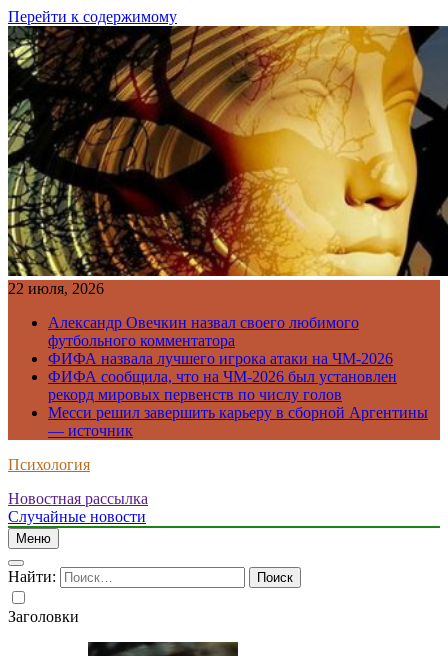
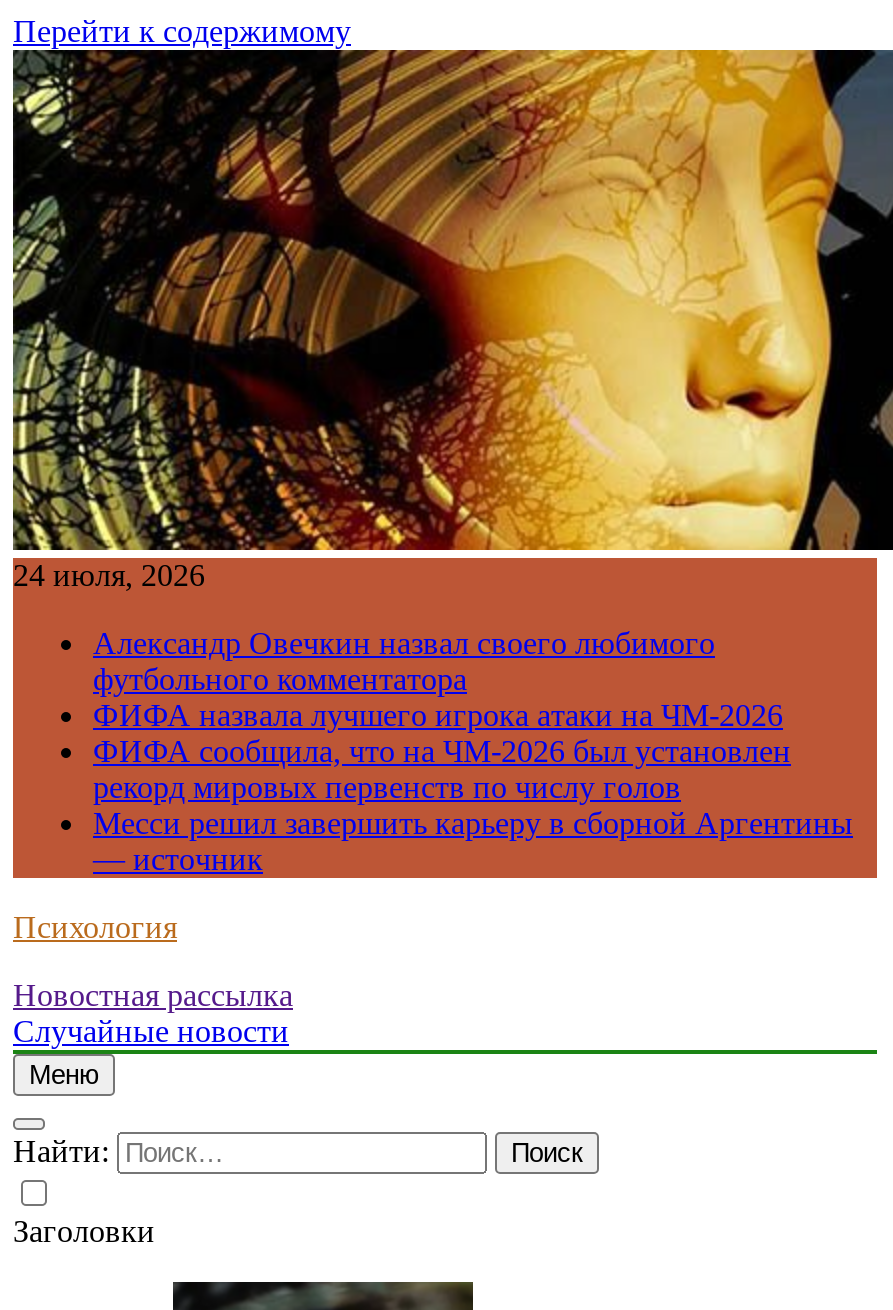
[8,280,104,297] 22 июля, 2026 -> [13,558,205,592] 24 июля, 2026

